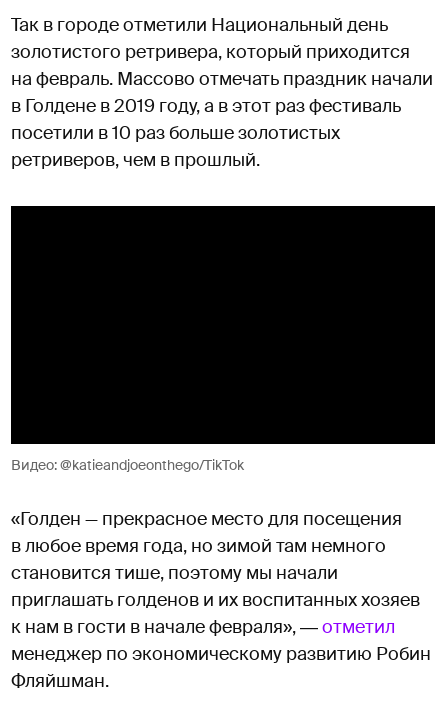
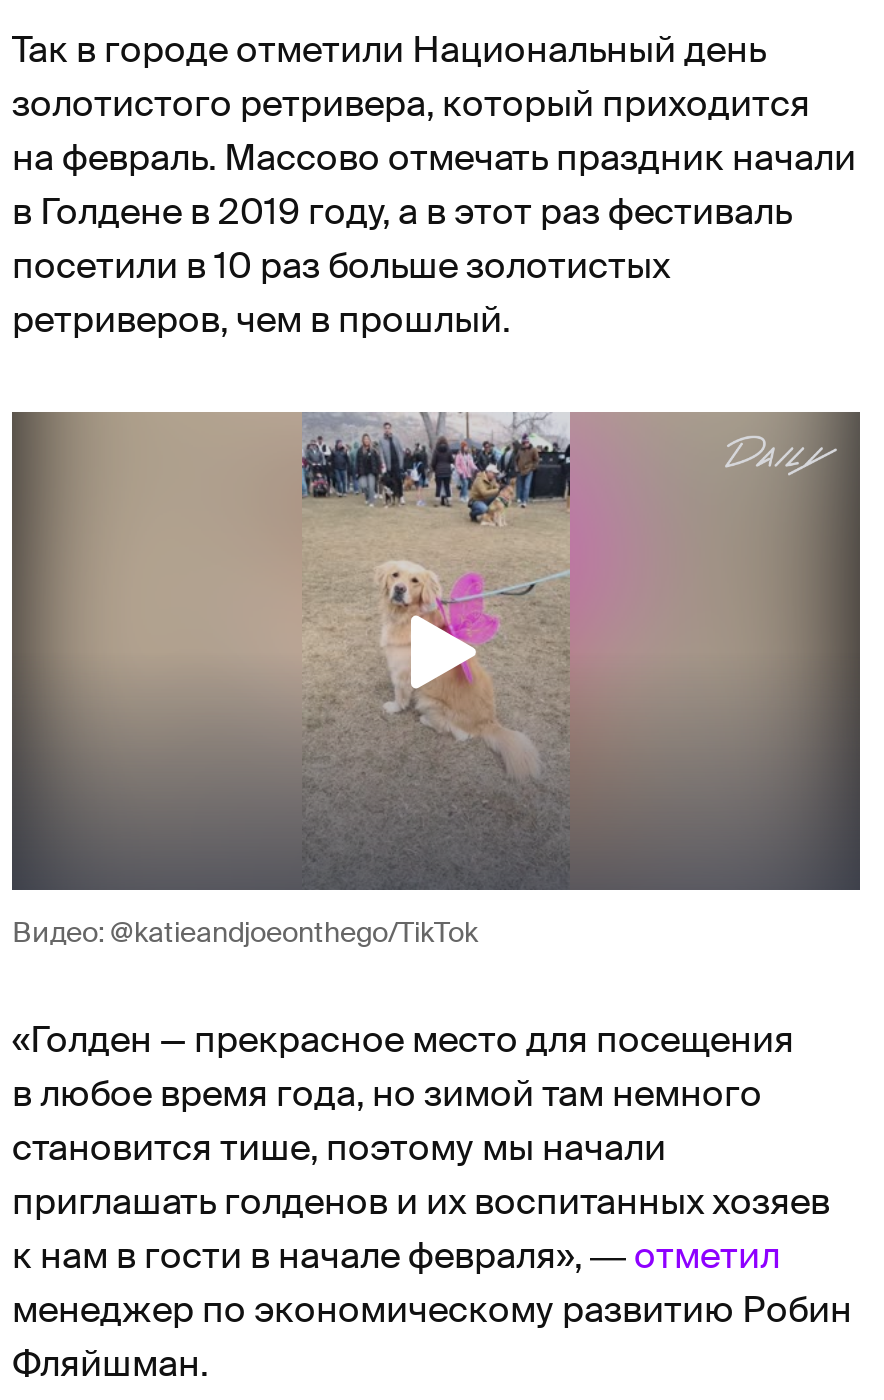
none -> [10,410,862,892] [image]

